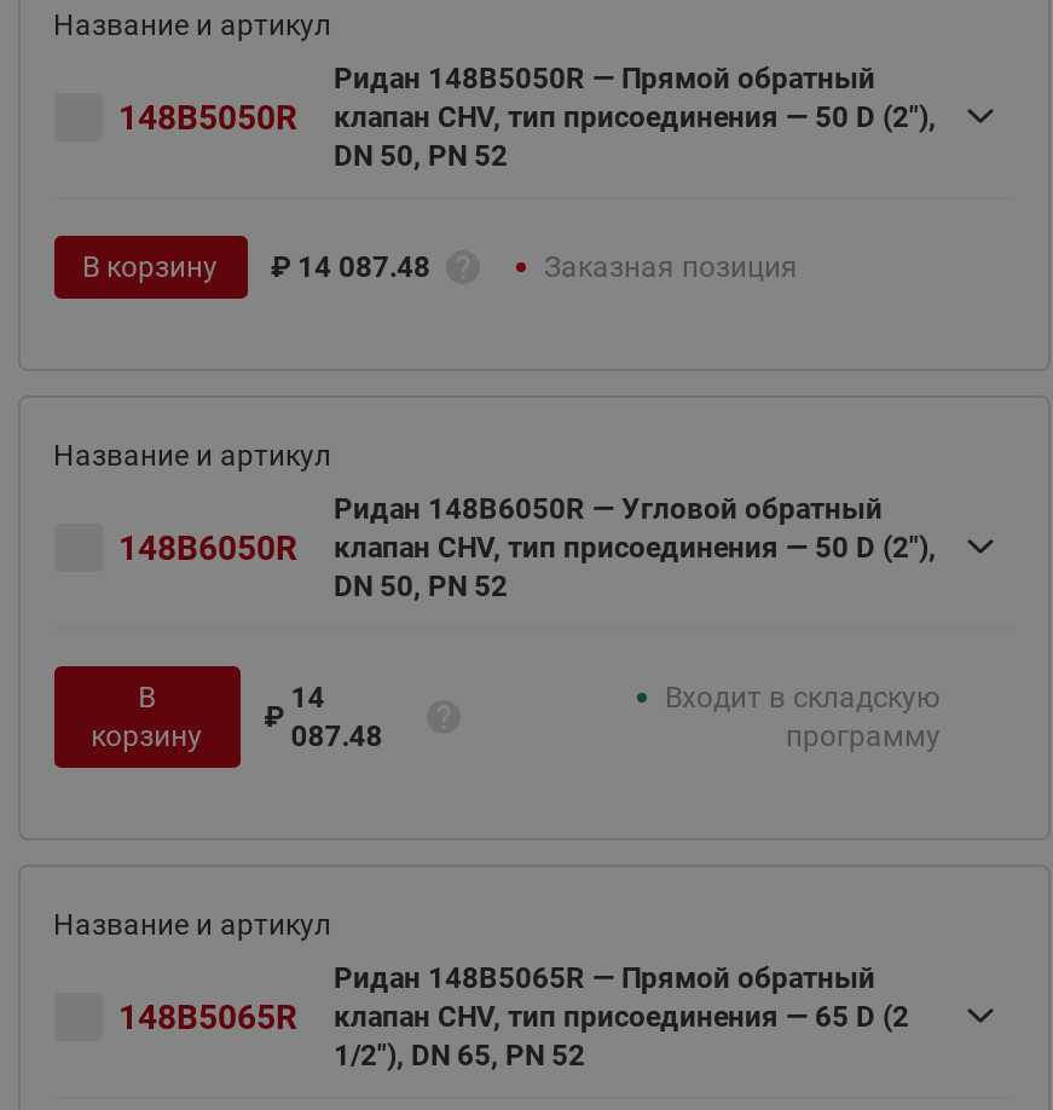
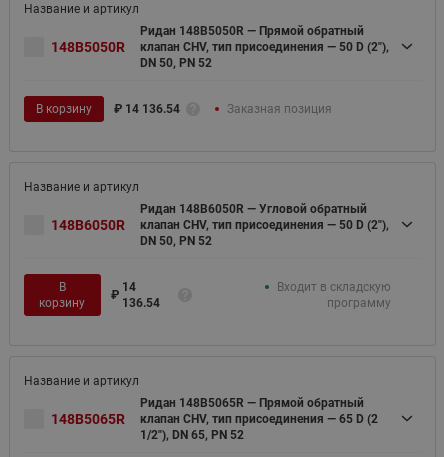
[82,249,430,283] В корзину ₽ 14 087.48 -> [35,101,179,115] В корзину ₽ 14 136.54
[291,718,383,752] 087.48 -> [122,295,160,309] 136.54

